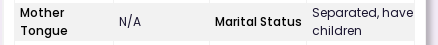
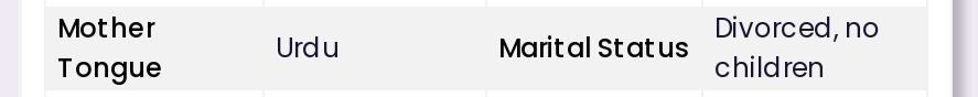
[312,4,413,21] Separated, have -> [714,10,880,47] Divorced, no
[119,13,141,30] N/A -> [276,30,340,67] Urdu

